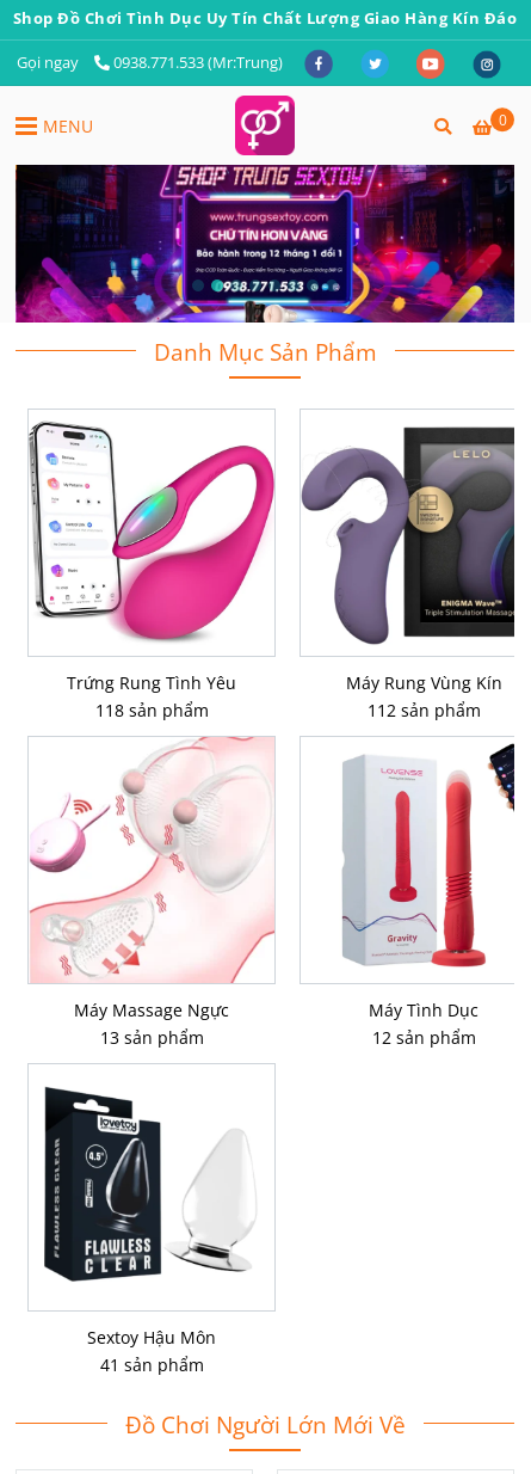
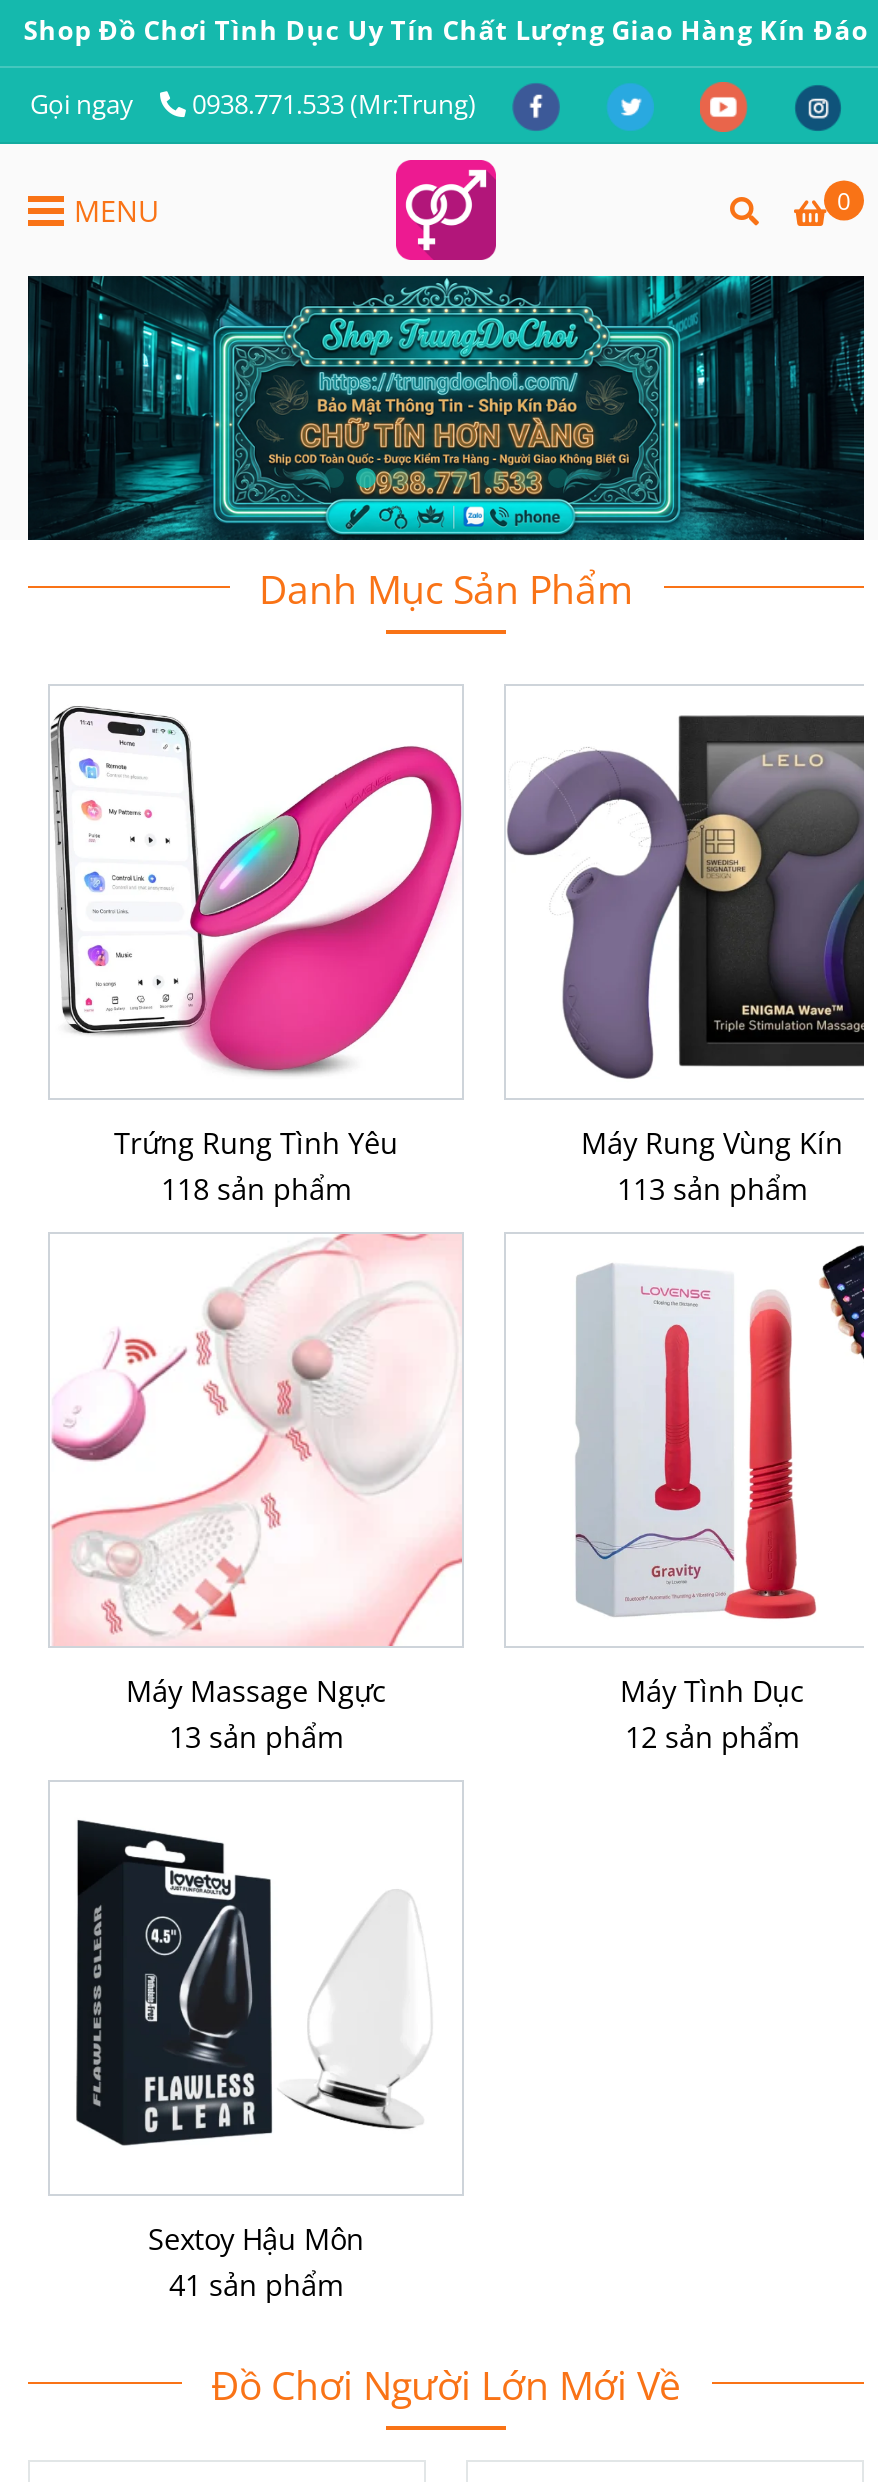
[14,164,515,324] [image] -> [26,274,866,542] [image]
[367,699,480,722] 112 sản phẩm -> [617,1170,807,1208] 113 sản phẩm

